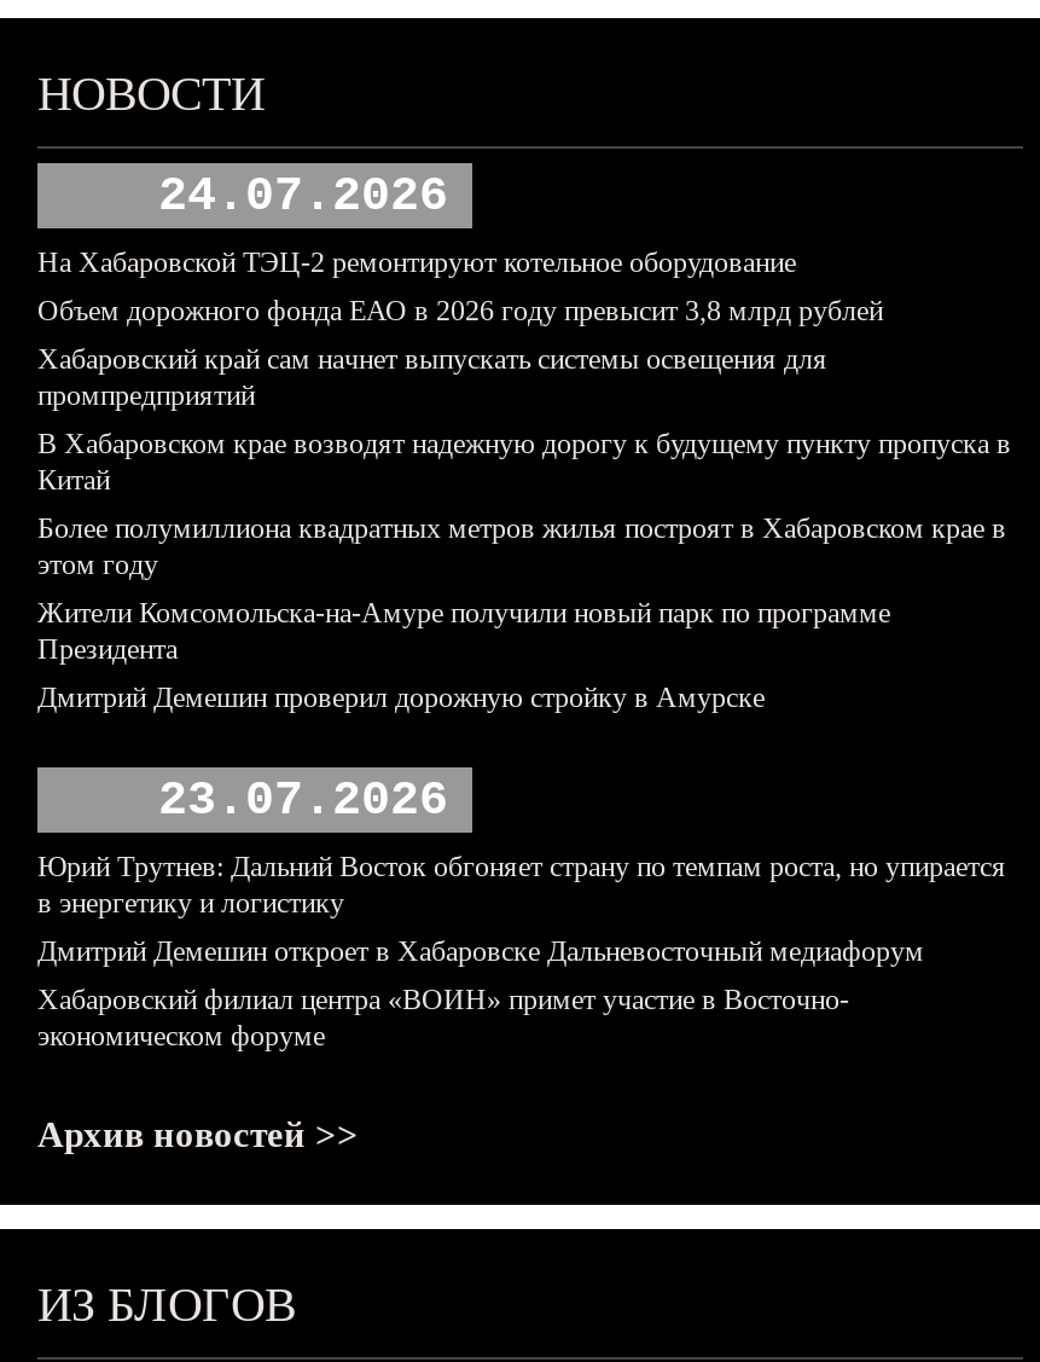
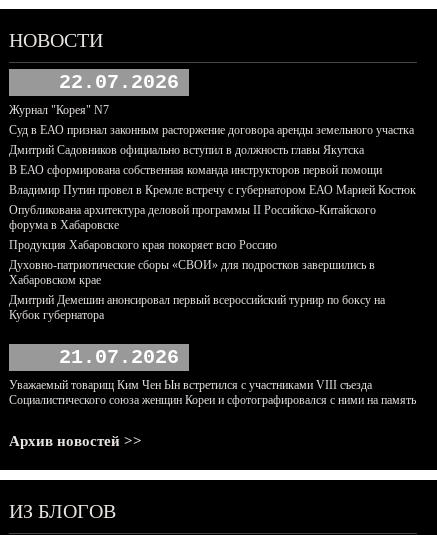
[37,168,1011,714] 24.07.2026 | На Хабаровской ТЭЦ-2 ремонтируют котельное оборудование | Объем дорожного фонда ЕАО в 2026 году превысит 3,8 млрд рублей | Хабаровский край сам начнет выпускать системы освещения для | промпредприятий | В Хабаровском крае возводят надежную дорогу к будущему пункту пропуска в | Китай | Более полумиллиона квадратных метров жилья построят в Хабаровском крае в | этом году | Жители Комсомольска-на-Амуре получили новый парк по программе | Президента | Дмитрий Демешин проверил дорожную стройку в Амурске -> [9,71,416,322] 22.07.2026 | Журнал "Корея" N7 | Суд в ЕАО признал законным расторжение договора аренды земельного участка | Дмитрий Садовников официально вступил в должность главы Якутска | В ЕАО сформирована собственная команда инструкторов первой помощи | Владимир Путин провел в Кремле встречу с губернатором ЕАО Марией Костюк | Опубликована архитектура деловой программы II Российско-Китайского | форума в Хабаровске | Продукция Хабаровского края покоряет всю Россию | Духовно-патриотические сборы «СВОИ» для подростков завершились в | Хабаровском крае | Дмитрий Демешин анонсировал первый всероссийский турнир по боксу на | Кубок губернатора
[37,772,1006,1053] 23.07.2026 | Юрий Трутнев: Дальний Восток обгоняет страну по темпам роста, но упирается | в энергетику и логистику | Дмитрий Демешин откроет в Хабаровске Дальневосточный медиафорум | Хабаровский филиал центра «ВОИН» примет участие в Восточно- | экономическом форуме -> [9,346,416,407] 21.07.2026 | Уважаемый товарищ Ким Чен Ын встретился с участниками VIII съезда | Социалистического союза женщин Кореи и сфотографировался с ними на память

